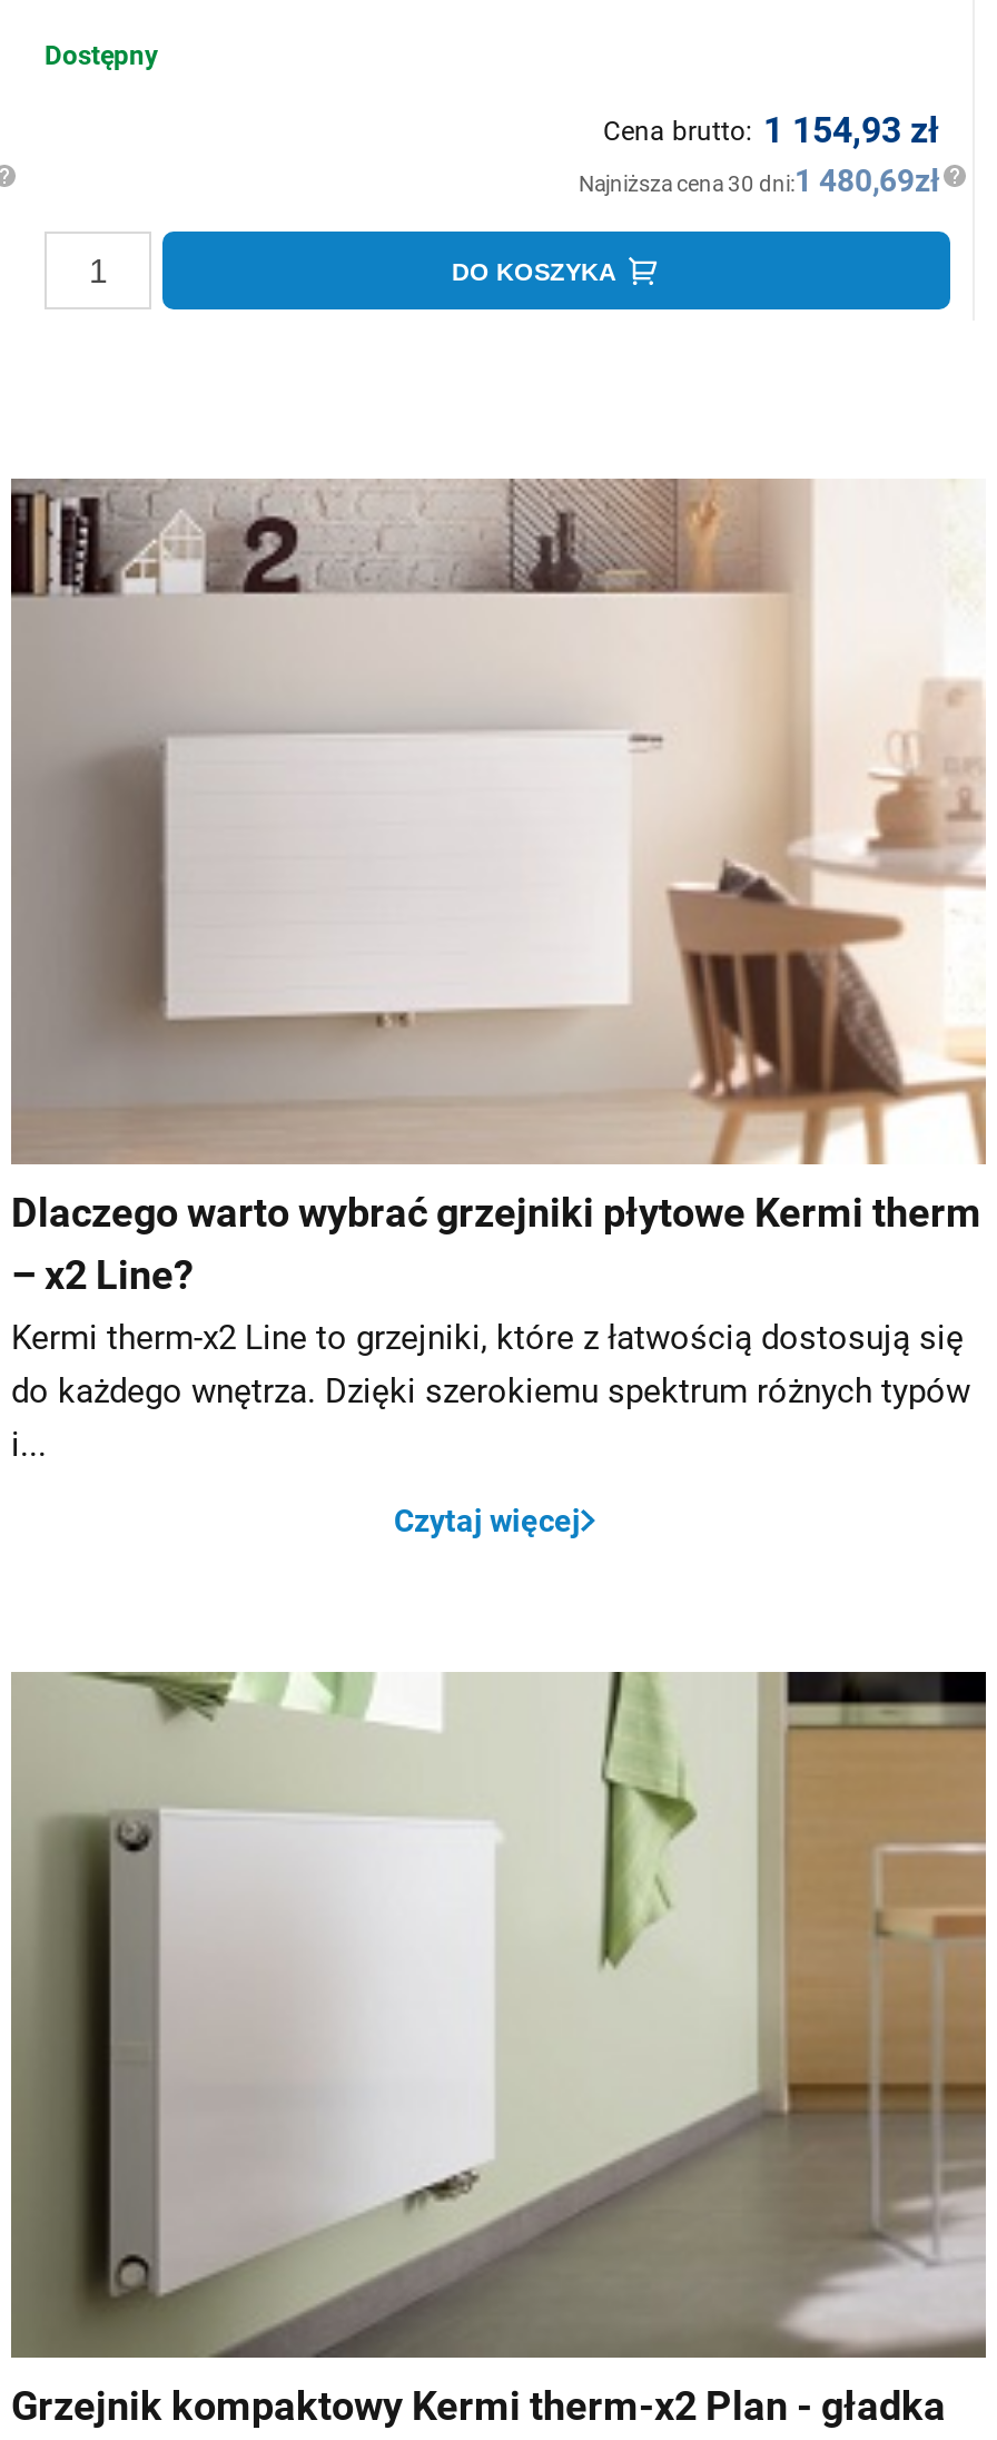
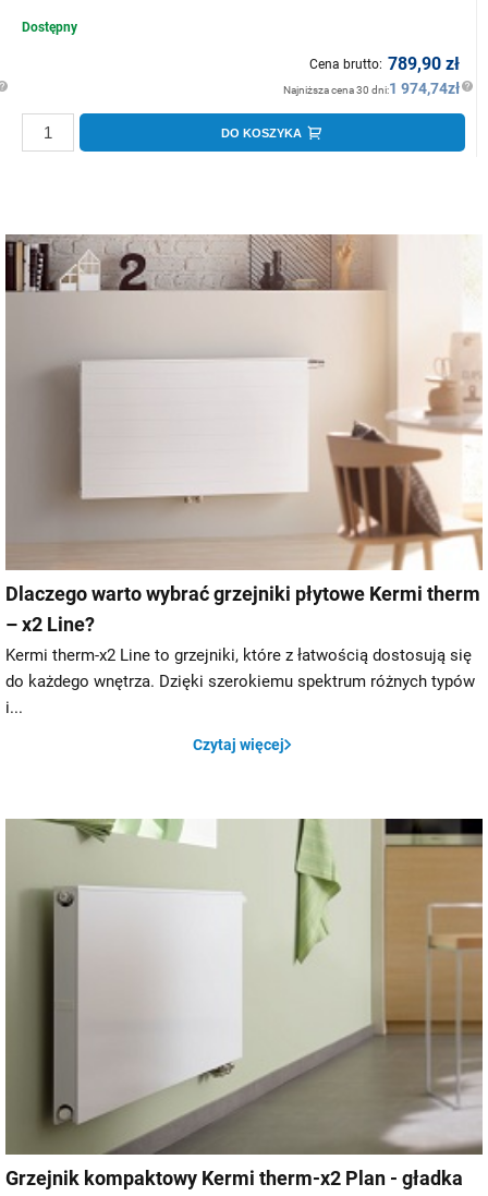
[603,109,939,151] Cena brutto: 1 154,93 zł -> [309,53,460,74] Cena brutto: 789,90 zł
[579,163,939,198] Najniższa cena 30 dni:1 480,69zł -> [283,80,460,97] Najniższa cena 30 dni:1 974,74zł

